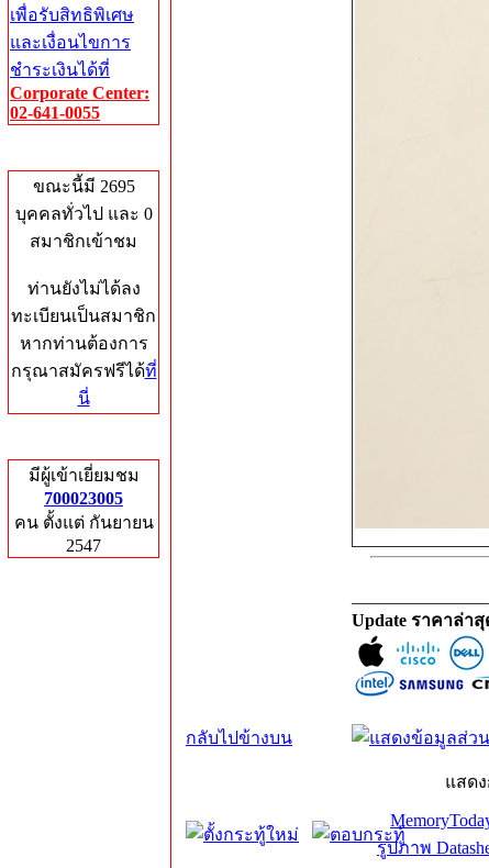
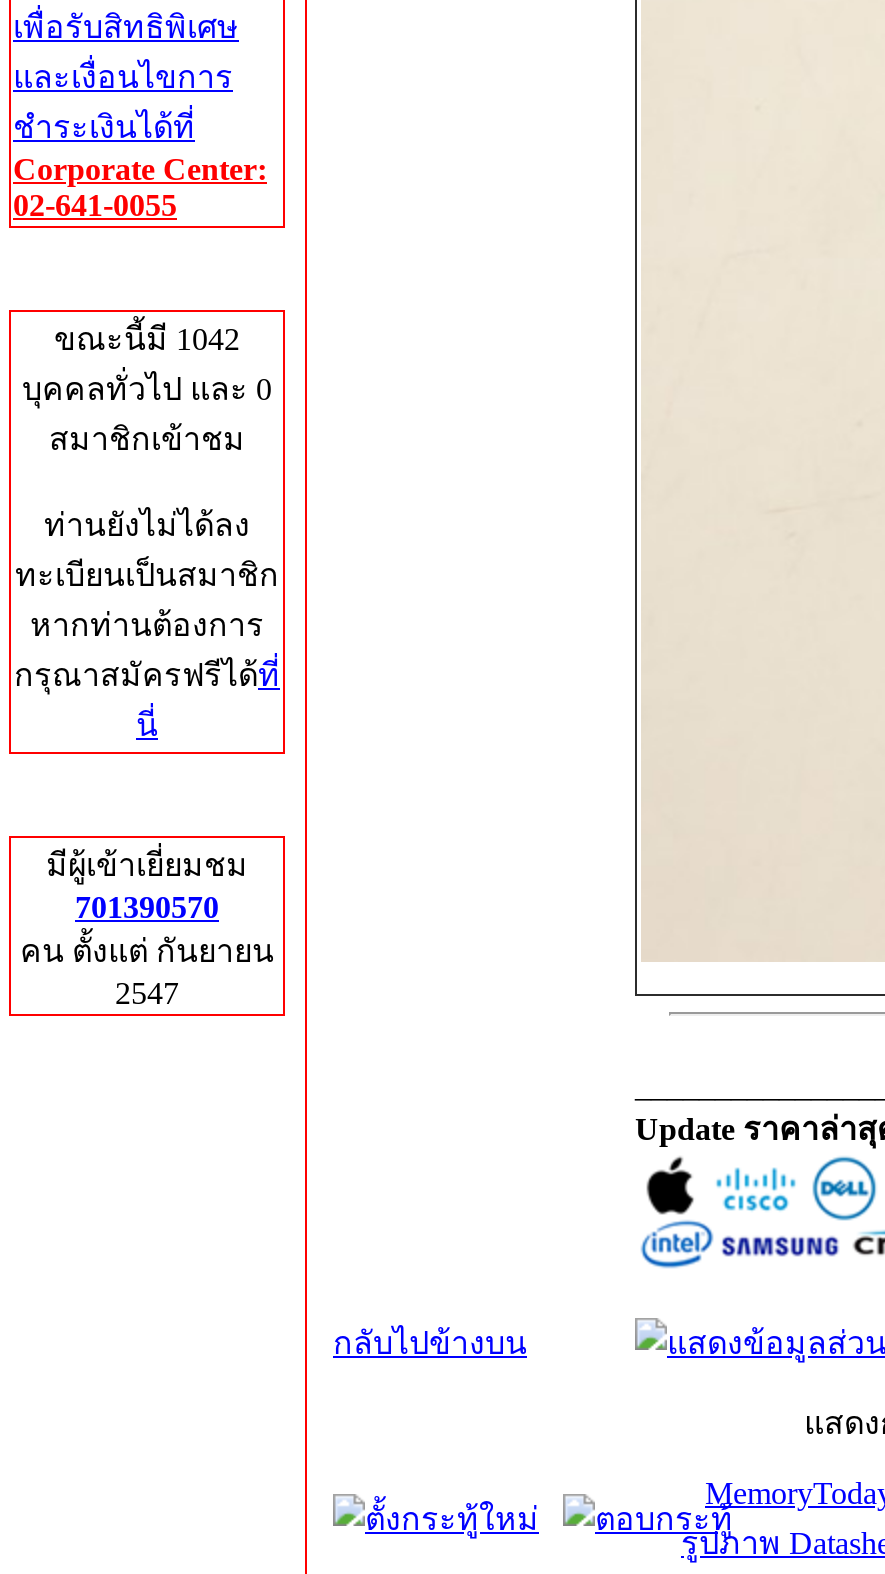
[32,177,135,196] ขณะนี้มี 2695 -> [54,322,240,356] ขณะนี้มี 1042
[44,489,123,508] 700023005 -> [75,890,219,924] 701390570

